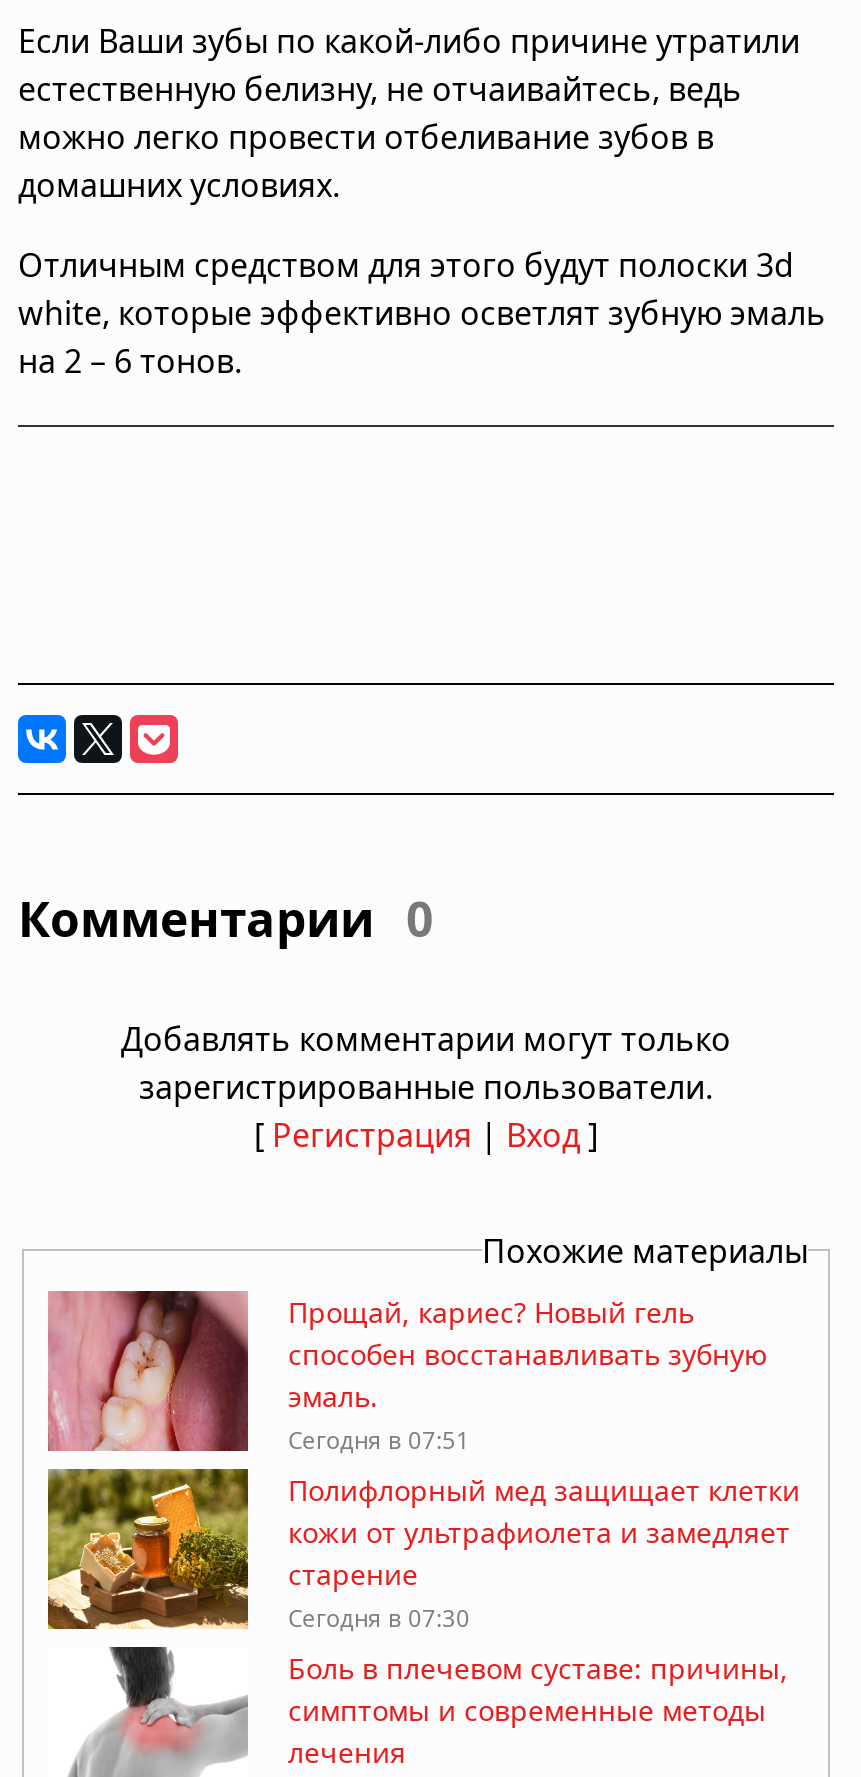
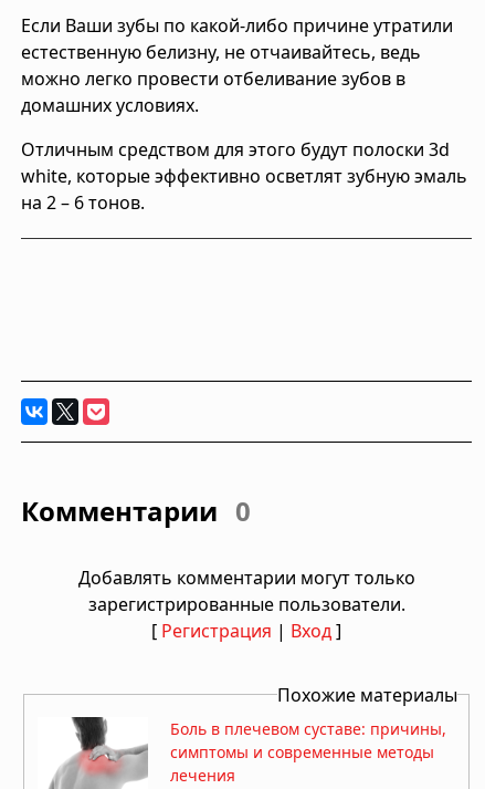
[46,1289,800,1632] [image] | Прощай, кариес? Новый гель | способен восстанавливать зубную | эмаль. | Сегодня в 07:51 | Полифлорный мед защищает клетки | кожи от ультрафиолета и замедляет | старение | Сегодня в 07:30 -> none
[46,1467,250,1631] [image] -> none

